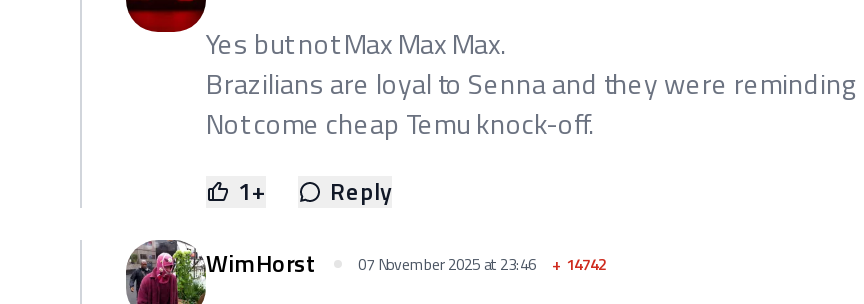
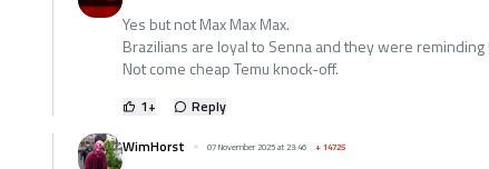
[206,244,606,282] WimHorst 07 November 2025 at 23:46 + 14742 -> [123,135,345,157] WimHorst 07 November 2025 at 23:46 + 14725

